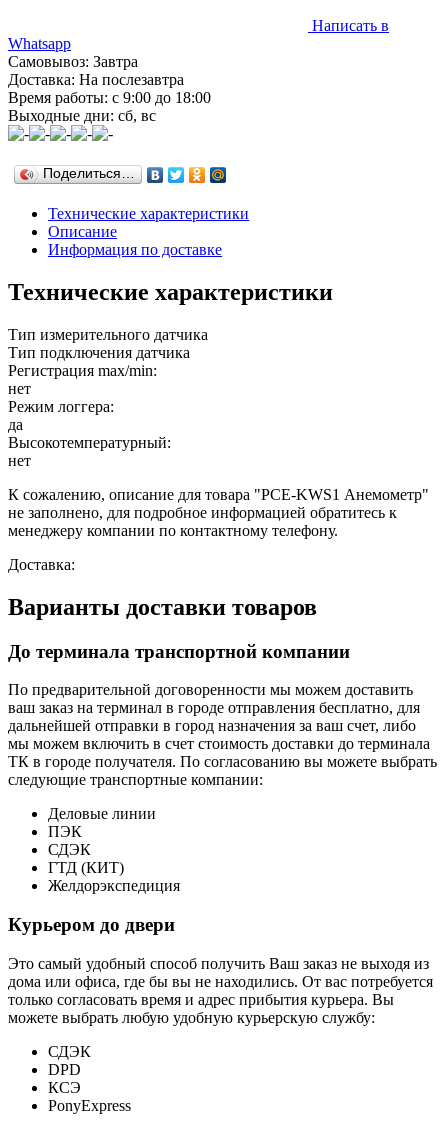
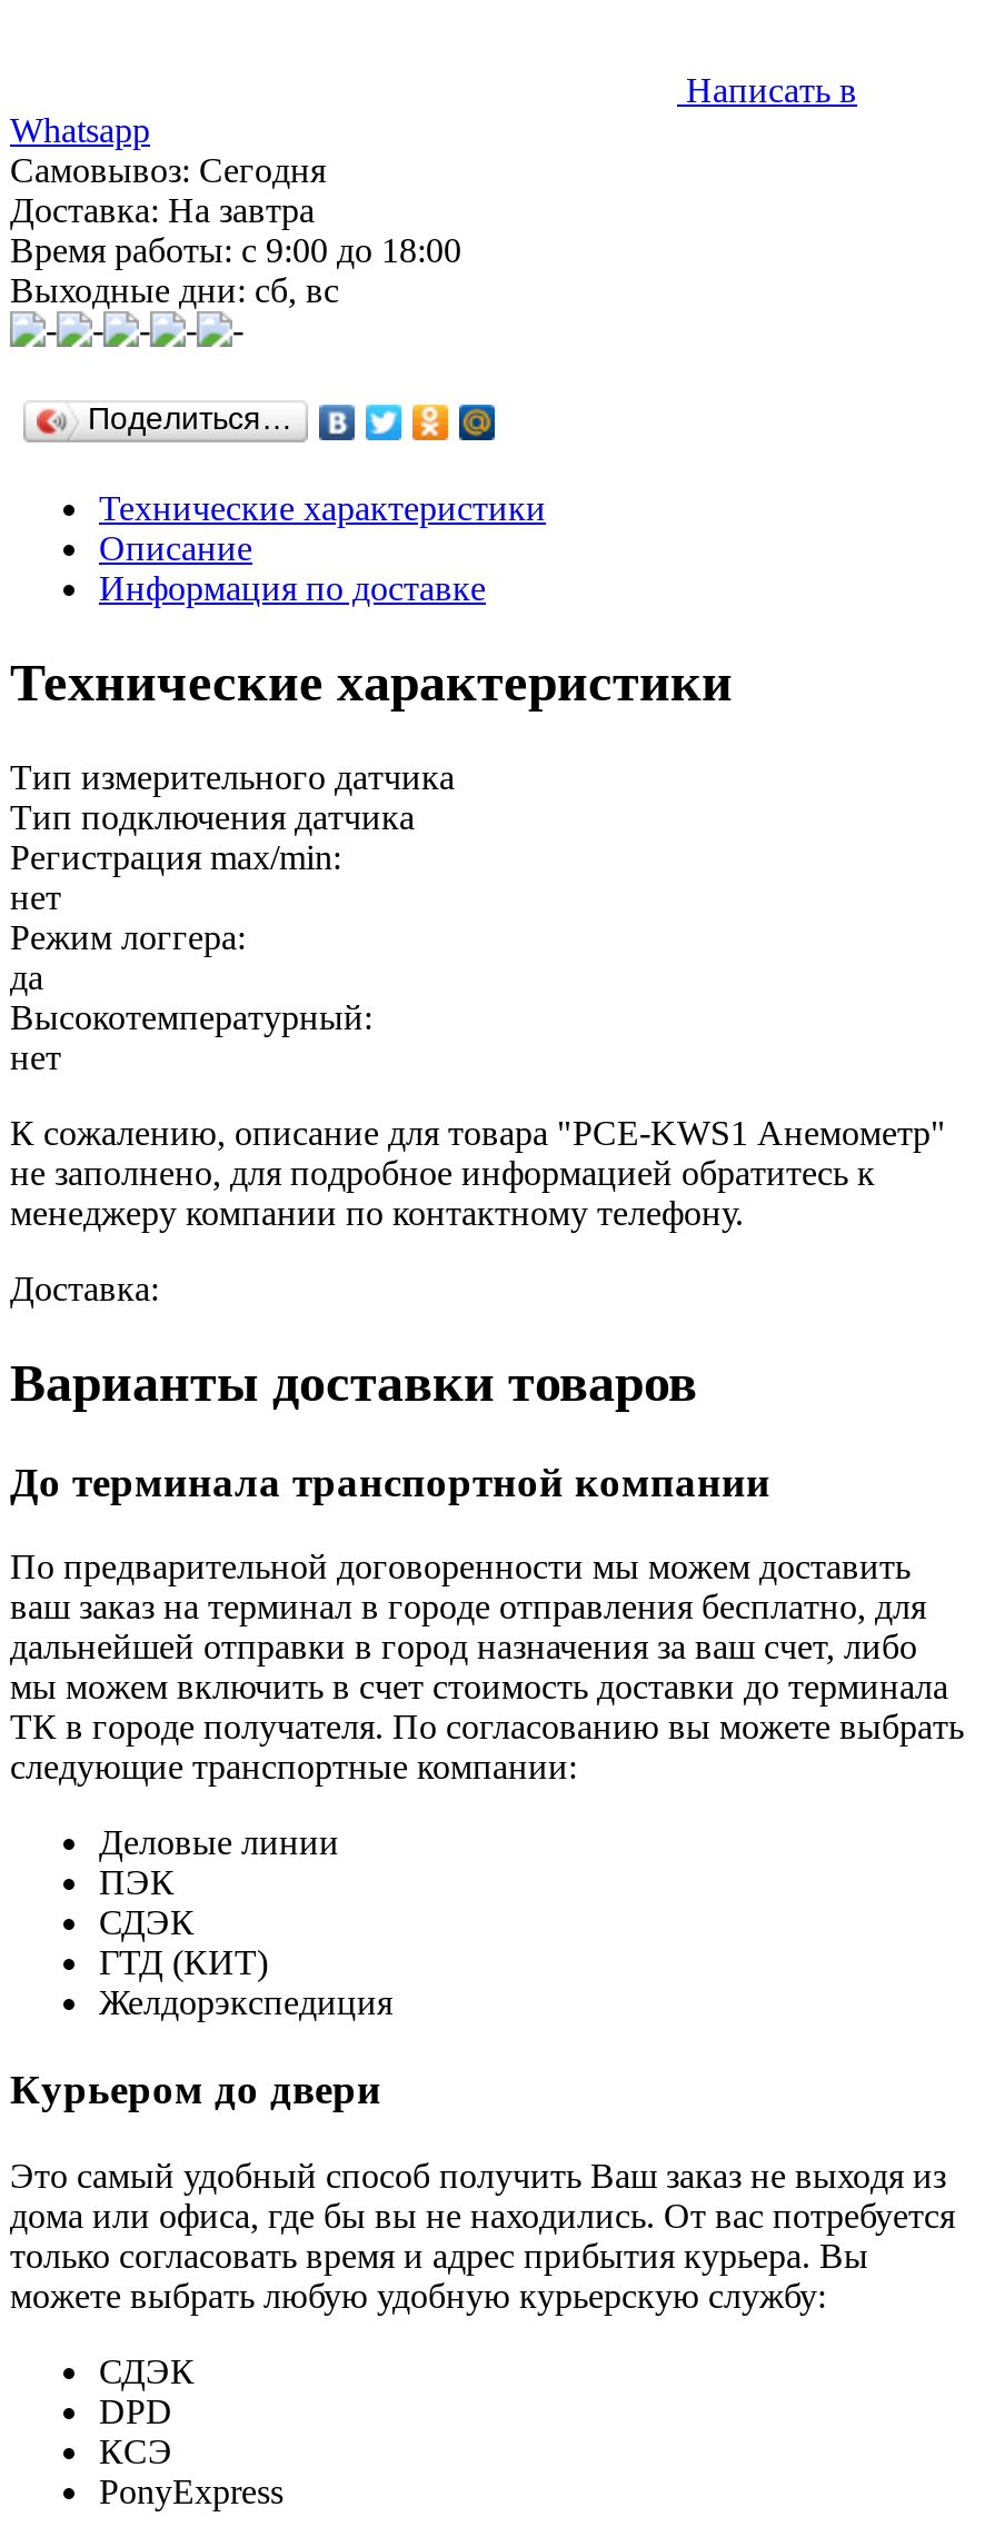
[8,53,138,70] Самовывоз: Завтра -> [10,151,326,189] Самовывоз: Сегодня
[8,71,184,88] Доставка: На послезавтра -> [10,191,315,229] Доставка: На завтра

